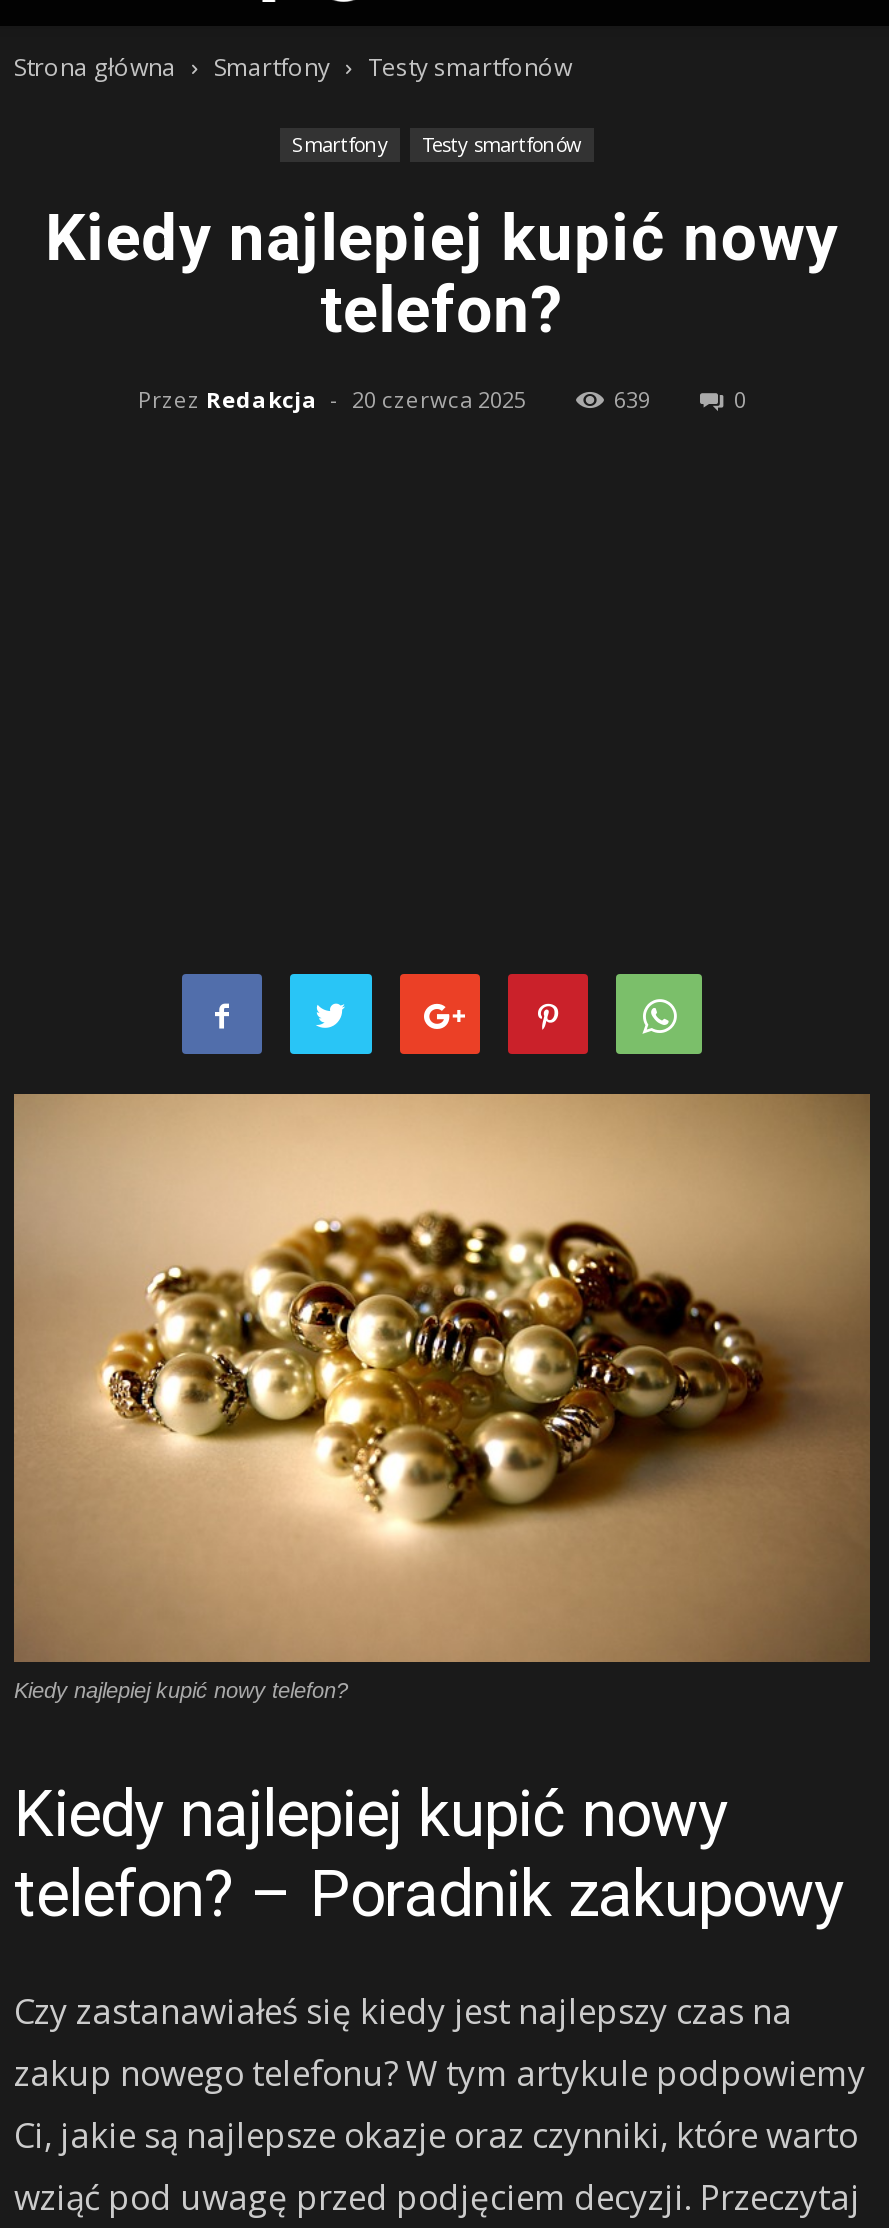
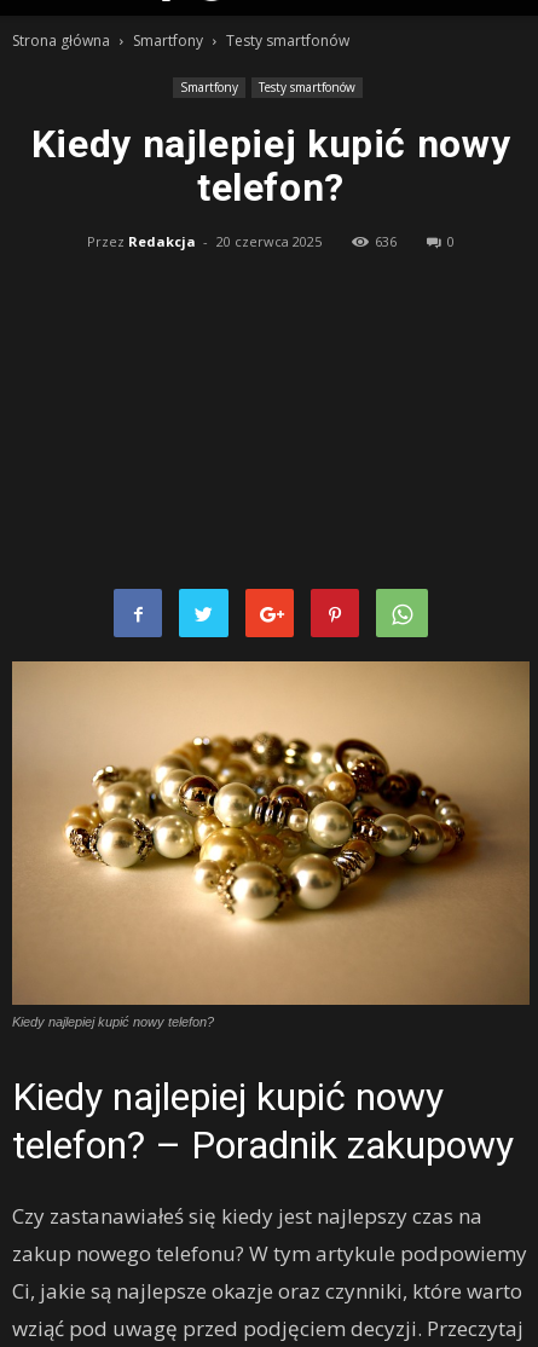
[614,384,650,414] 639 -> [375,232,397,250] 636

